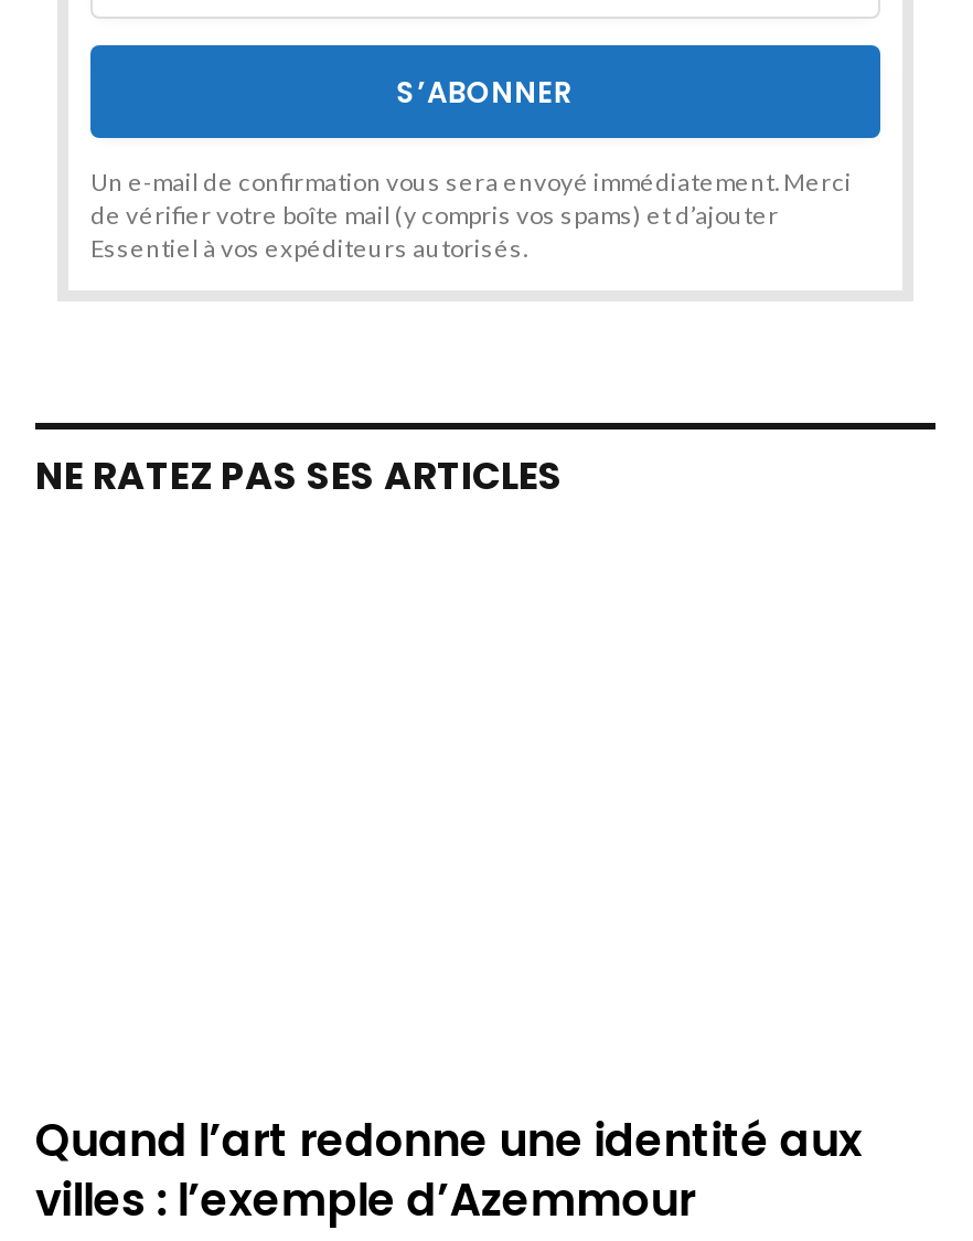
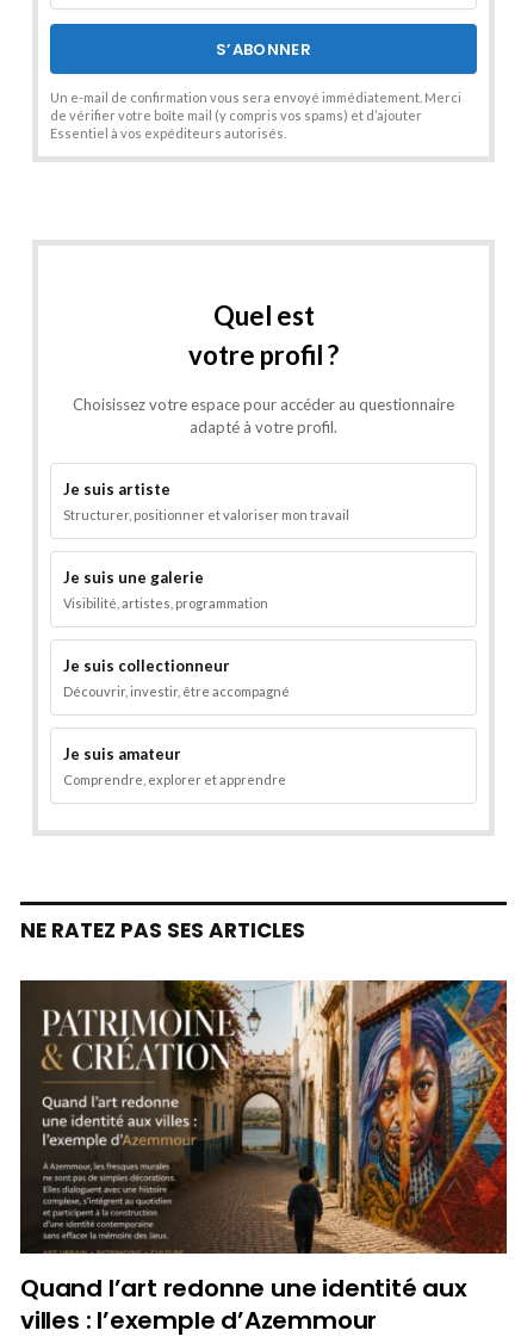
none -> [63,299,454,787] Quel est | votre profil ? | Choisissez votre espace pour accéder au questionnaire | adapté à votre profil. | Je suis artiste | Structurer, positionner et valoriser mon travail | Je suis une galerie | Visibilité, artistes, programmation | Je suis collectionneur | Découvrir, investir, être accompagné | Je suis amateur | Comprendre, explorer et apprendre
none -> [19,979,508,1255] [image]

